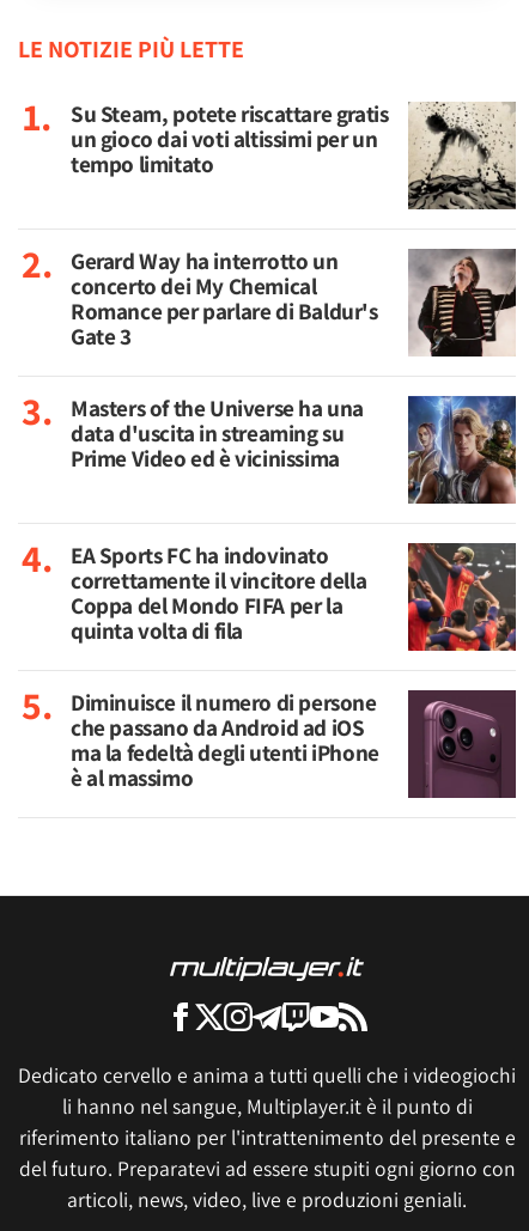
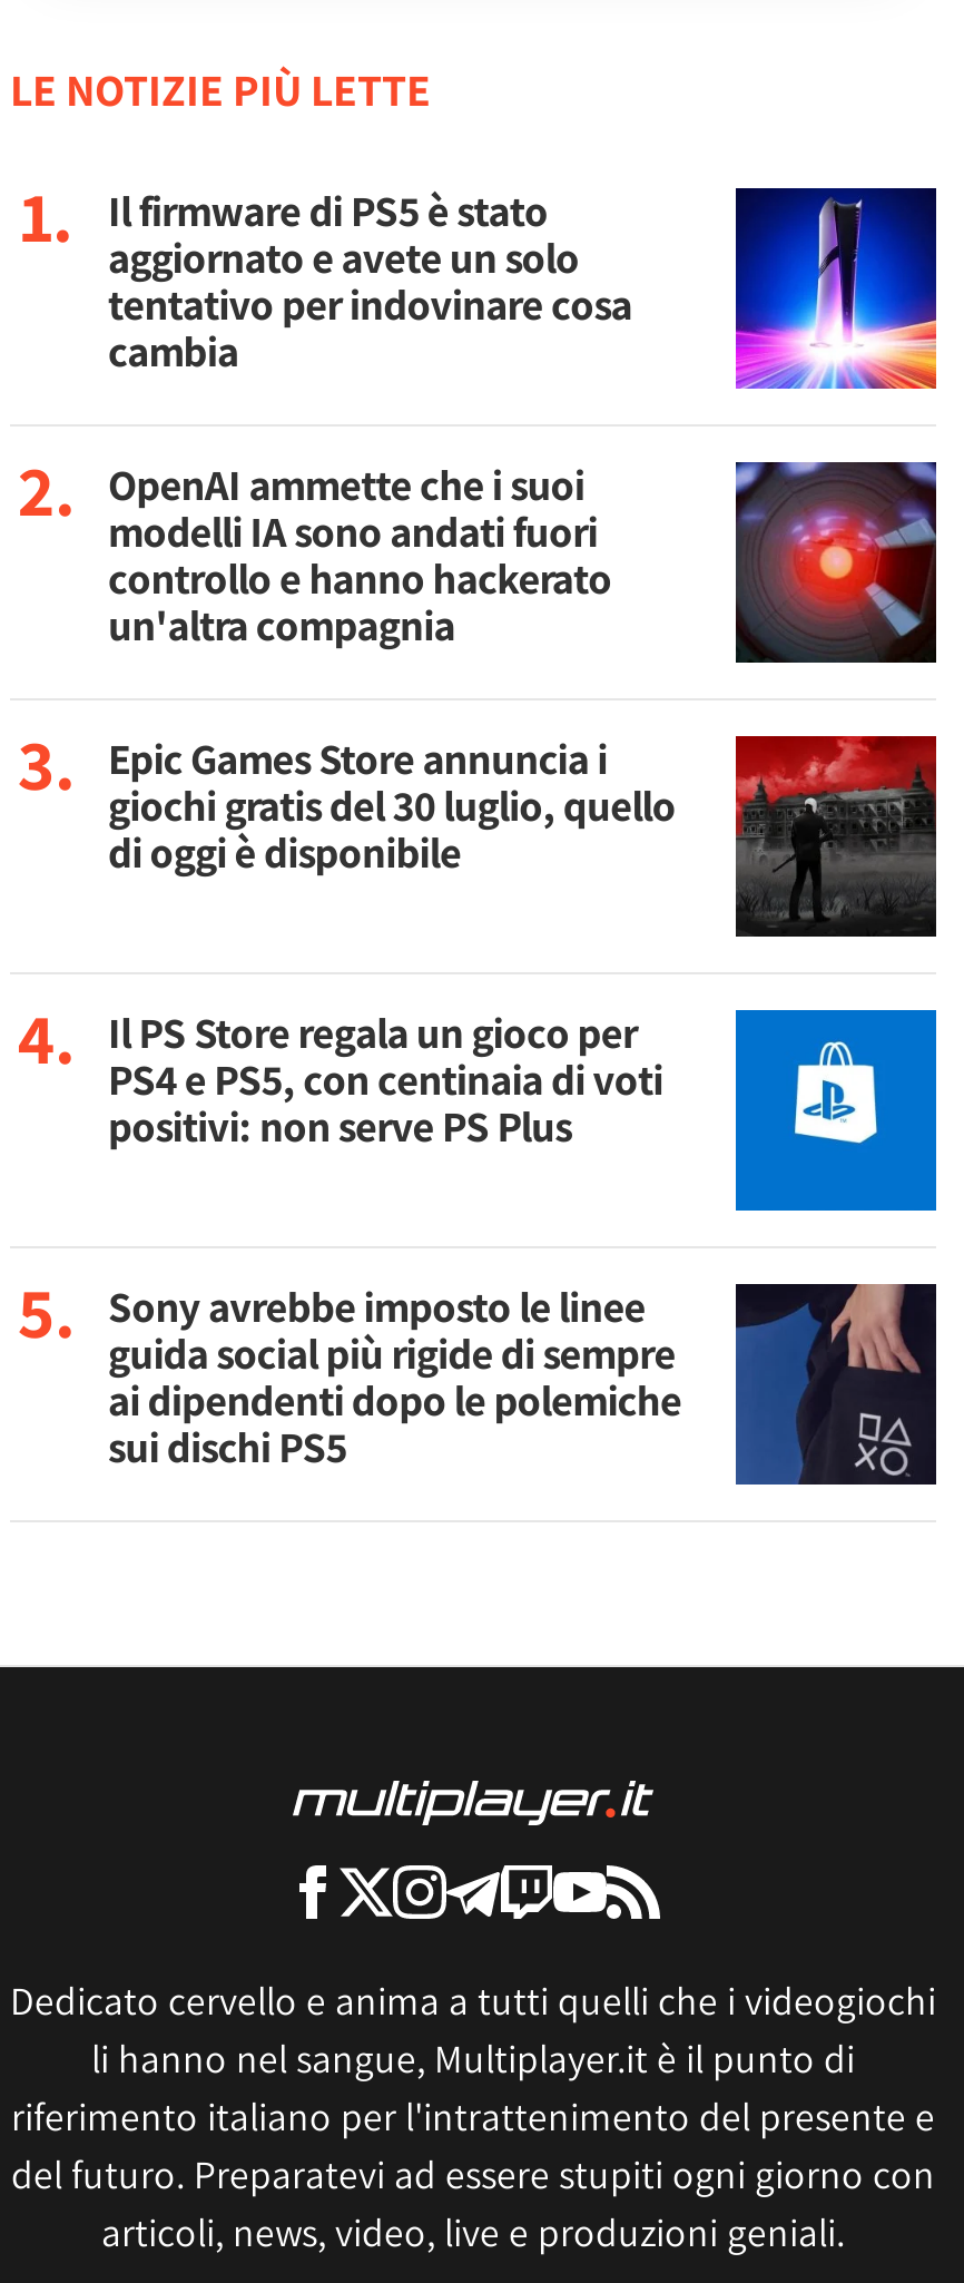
[71,98,388,179] Su Steam, potete riscattare gratis | un gioco dai voti altissimi per un | tempo limitato -> [108,182,632,380] Il firmware di PS5 è stato | aggiornato e avete un solo | tentativo per indovinare cosa | cambia
[407,100,517,211] [image] -> [734,186,938,391] [image]
[71,245,378,352] Gerard Way ha interrotto un | concerto dei My Chemical | Romance per parlare di Baldur's | Gate 3 -> [108,455,612,654] OpenAI ammette che i suoi | modelli IA sono andati fuori | controllo e hanno hackerato | un'altra compagnia
[408,249,516,356] [image] -> [734,462,938,665] [image]
[71,392,517,505] [image] | Masters of the Universe ha una | data d'uscita in streaming su | Prime Video ed è vicinissima -> [108,729,938,939] [image] | Epic Games Store annuncia i | giochi gratis del 30 luglio, quello | di oggi è disponibile
[71,540,517,652] [image] | EA Sports FC ha indovinato | correttamente il vincitore della | Coppa del Mondo FIFA per la | quinta volta di fila -> [108,1003,938,1213] [image] | Il PS Store regala un gioco per | PS4 e PS5, con centinaia di voti | positivi: non serve PS Plus
[71,687,516,798] [image] | Diminuisce il numero di persone | che passano da Android ad iOS | ma la fedeltà degli utenti iPhone | è al massimo -> [108,1277,936,1485] [image] | Sony avrebbe imposto le linee | guida social più rigide di sempre | ai dipendenti dopo le polemiche | sui dischi PS5

